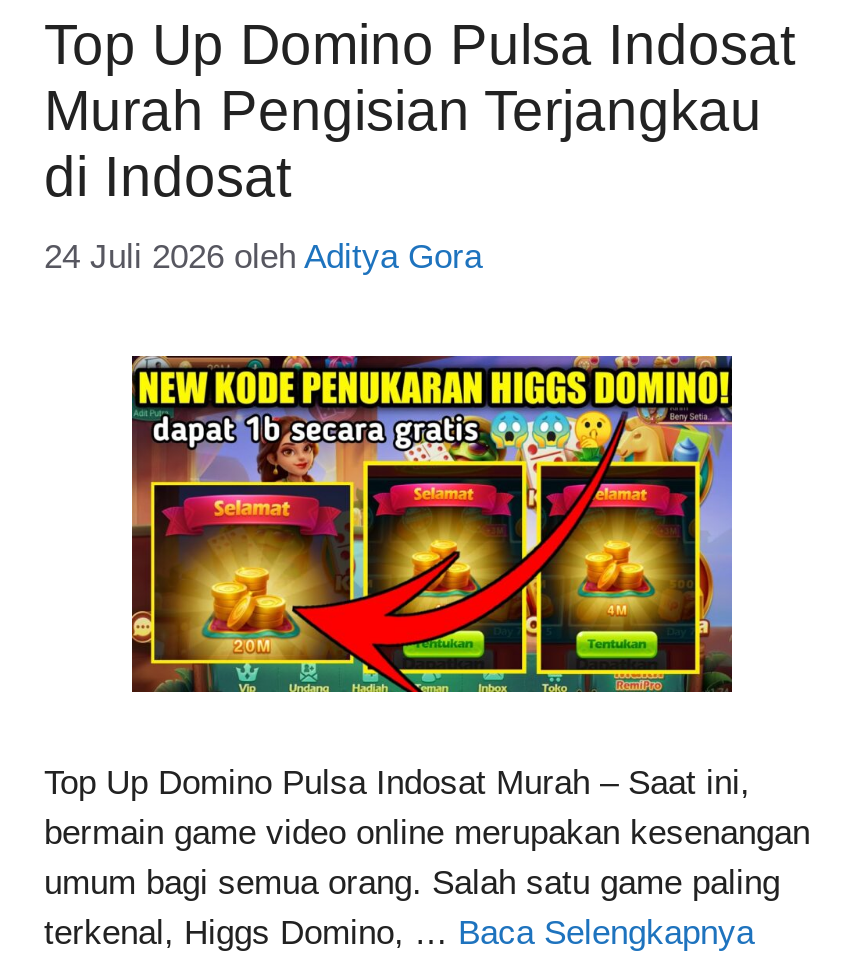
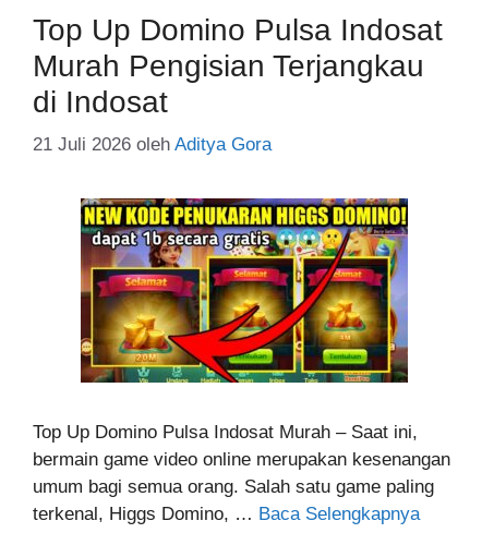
[44,237,482,275] 24 Juli 2026 oleh Aditya Gora -> [33,134,272,155] 21 Juli 2026 oleh Aditya Gora

